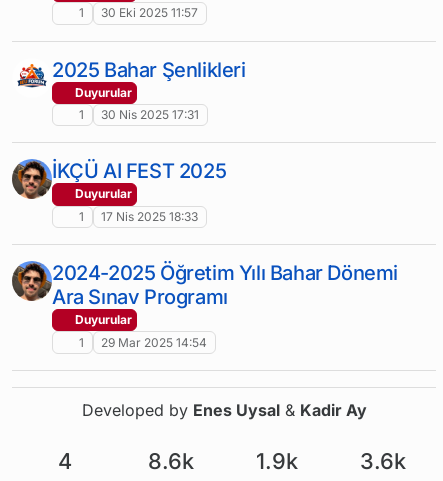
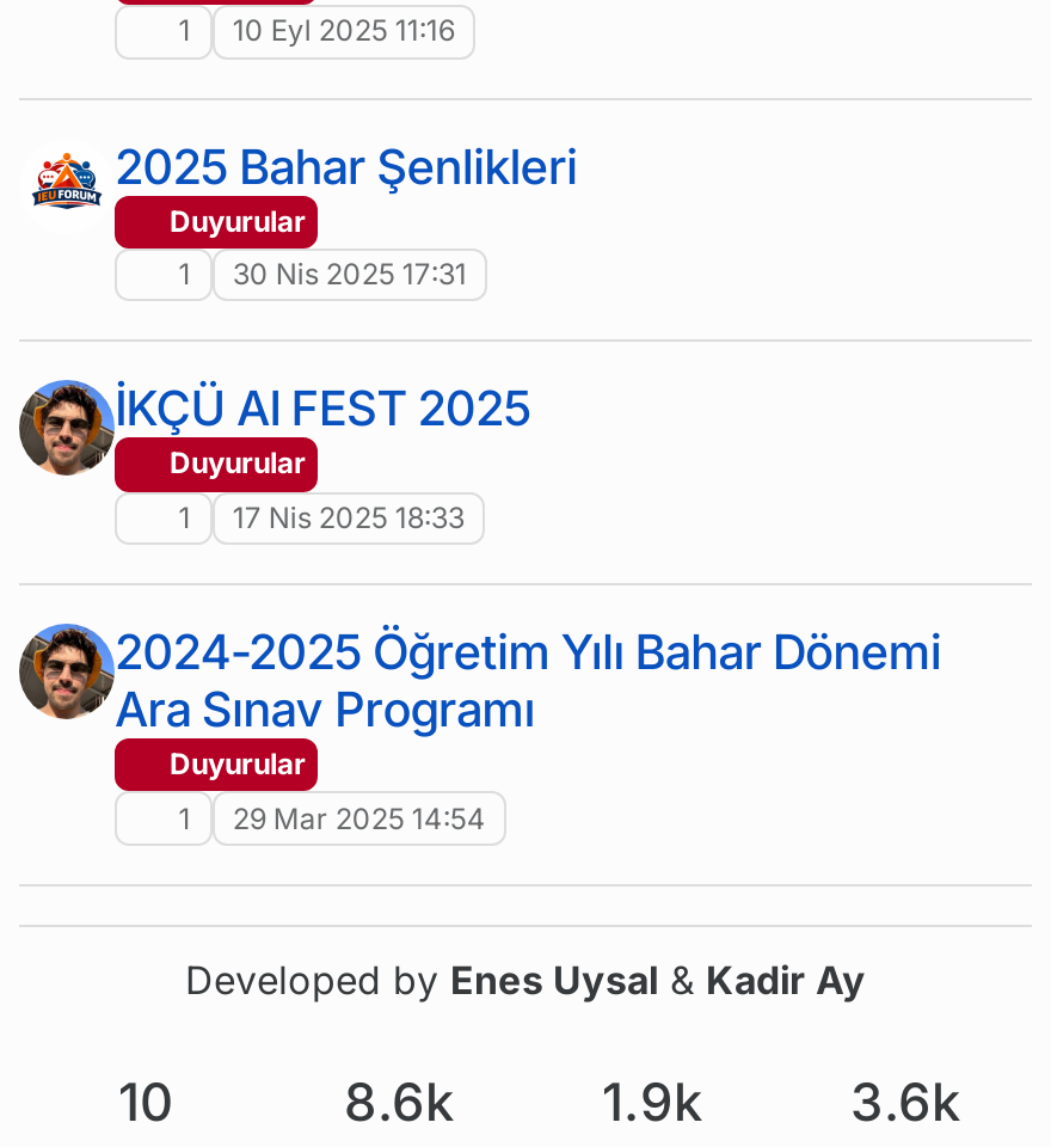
[79,5,198,20] 1 30 Eki 2025 11:57 -> [179,13,455,49] 1 10 Eyl 2025 11:16
[58,448,72,474] 4 -> [118,1070,173,1132] 10

